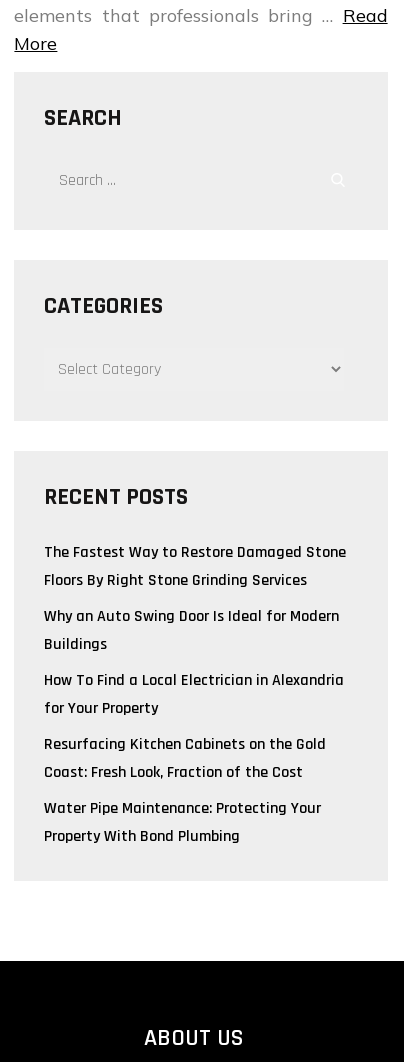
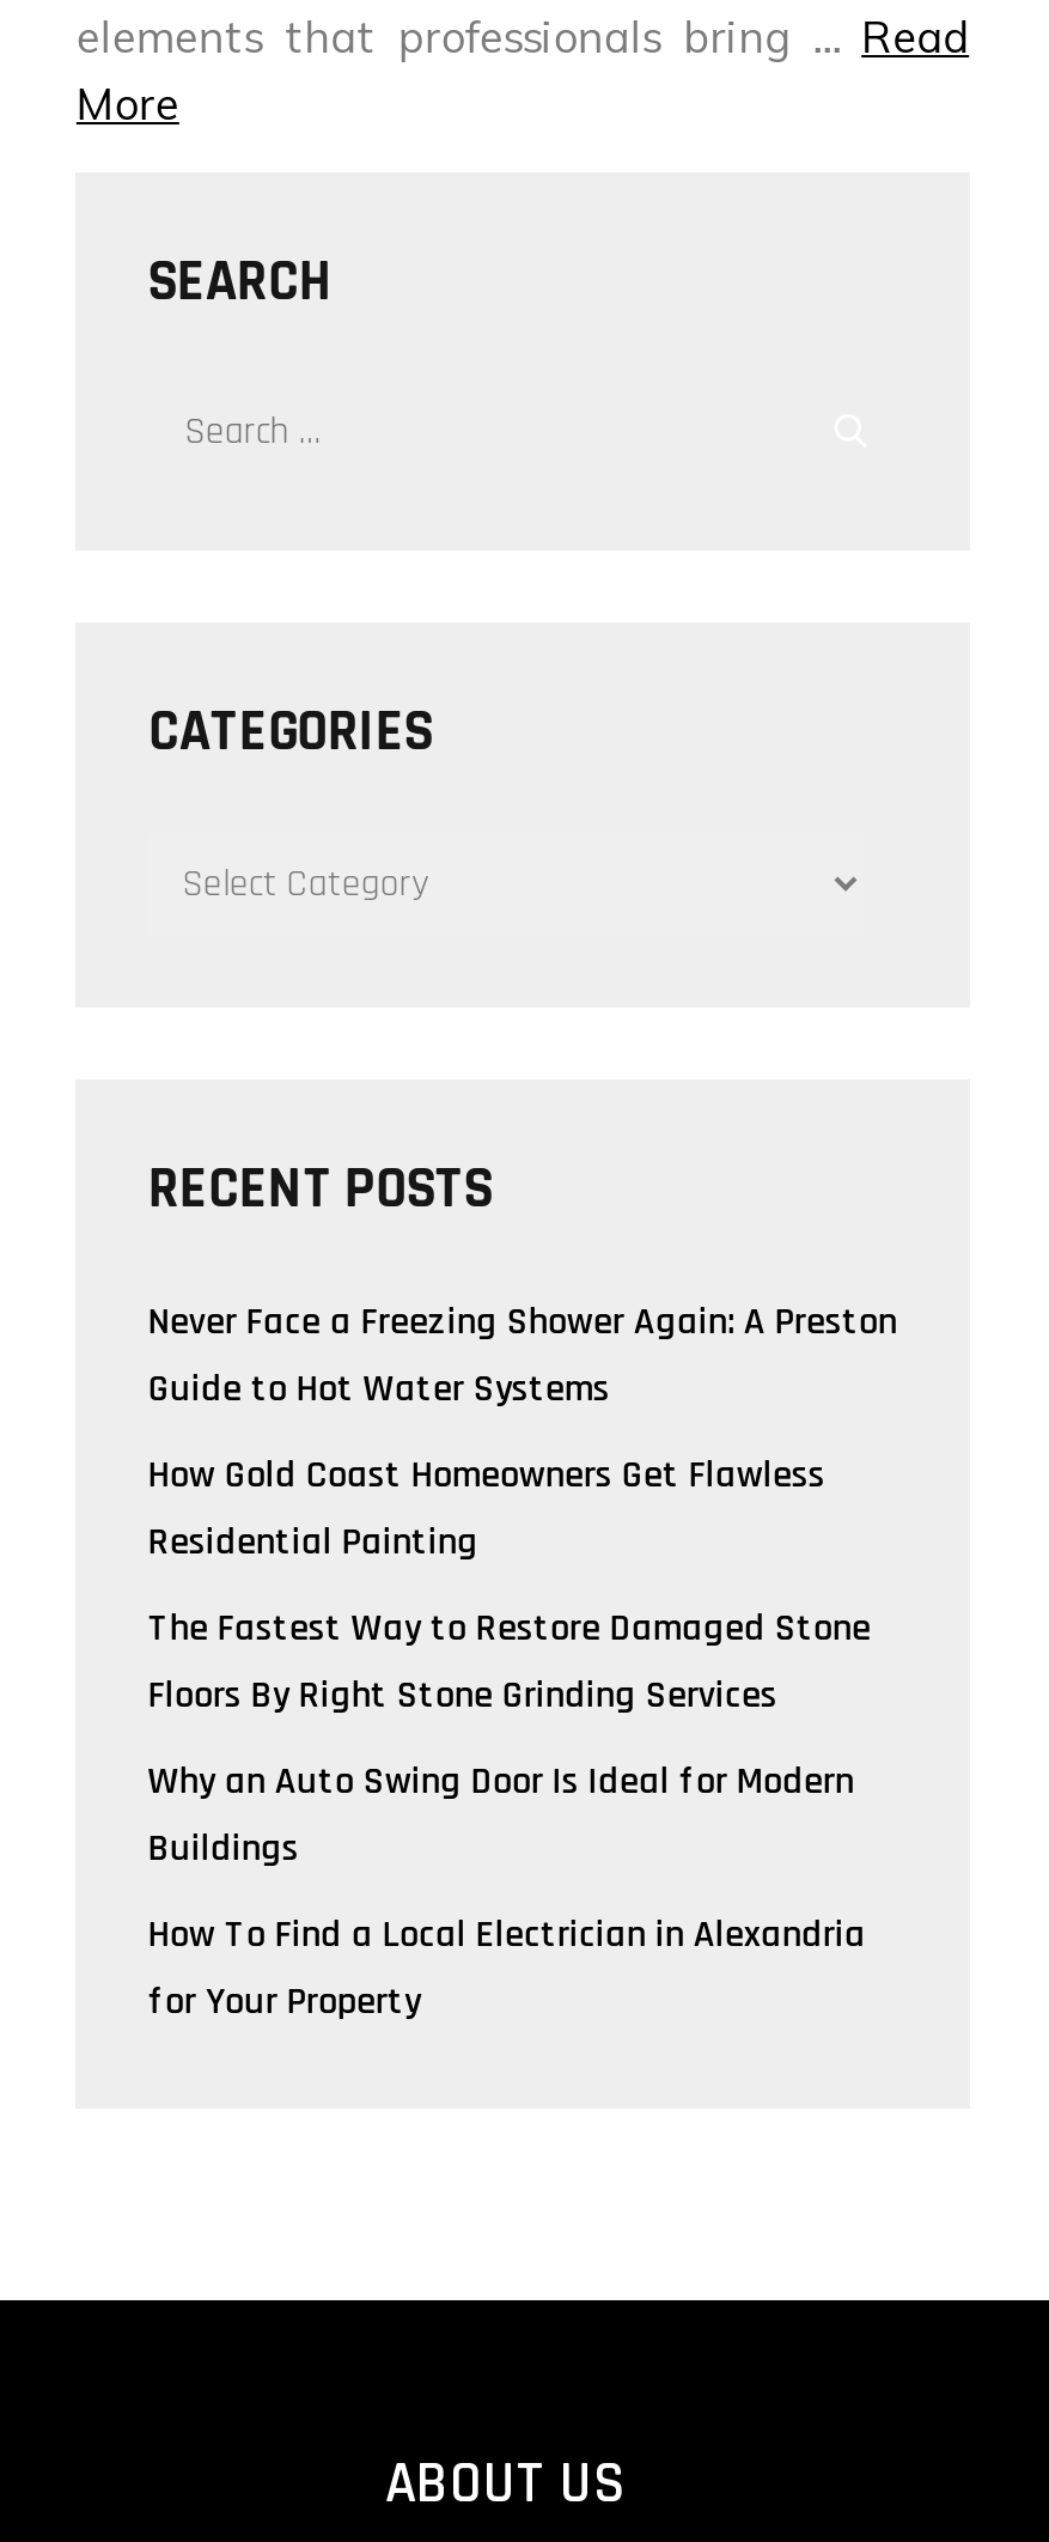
none -> [148,1297,897,1568] Never Face a Freezing Shower Again: A Preston | Guide to Hot Water Systems | How Gold Coast Homeowners Get Flawless | Residential Painting
moved [44,542,346,719] -> [148,1604,871,2027]: The Fastest Way to Restore Damaged Stone | Floors By Right Stone Grinding Services | Why an Auto Swing Door Is Ideal for Modern | Buildings | How To Find a Local Electrician in Alexandria | for Your Property
[44,734,326,847] Resurfacing Kitchen Cabinets on the Gold | Coast: Fresh Look, Fraction of the Cost | Water Pipe Maintenance: Protecting Your | Property With Bond Plumbing -> none

